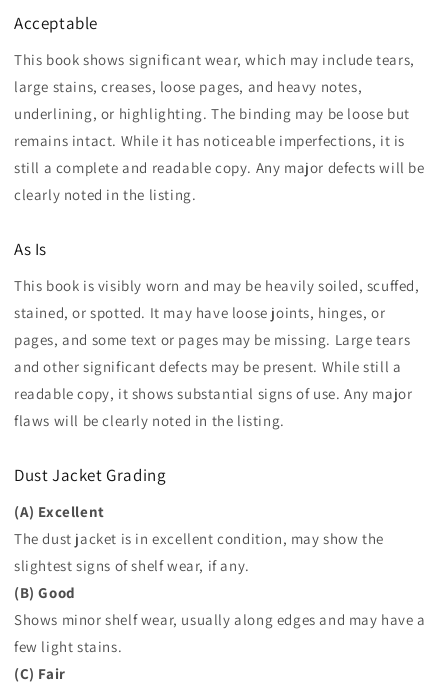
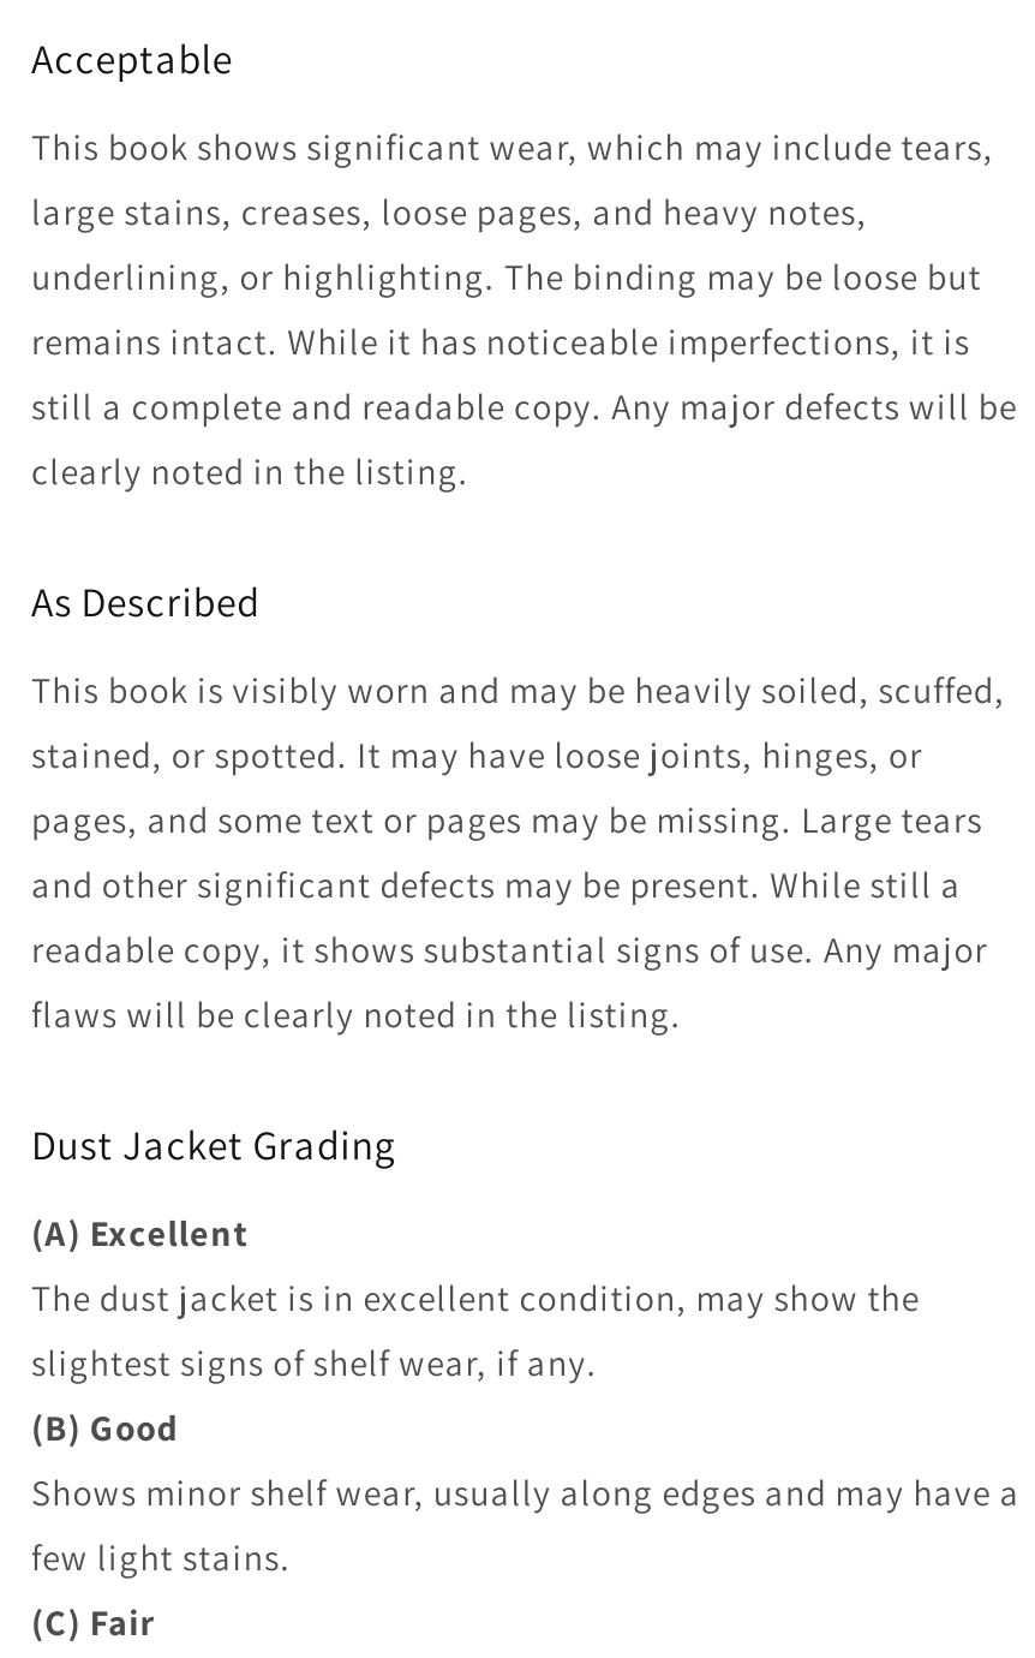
[14,238,47,260] As Is -> [31,577,260,630] As Described

